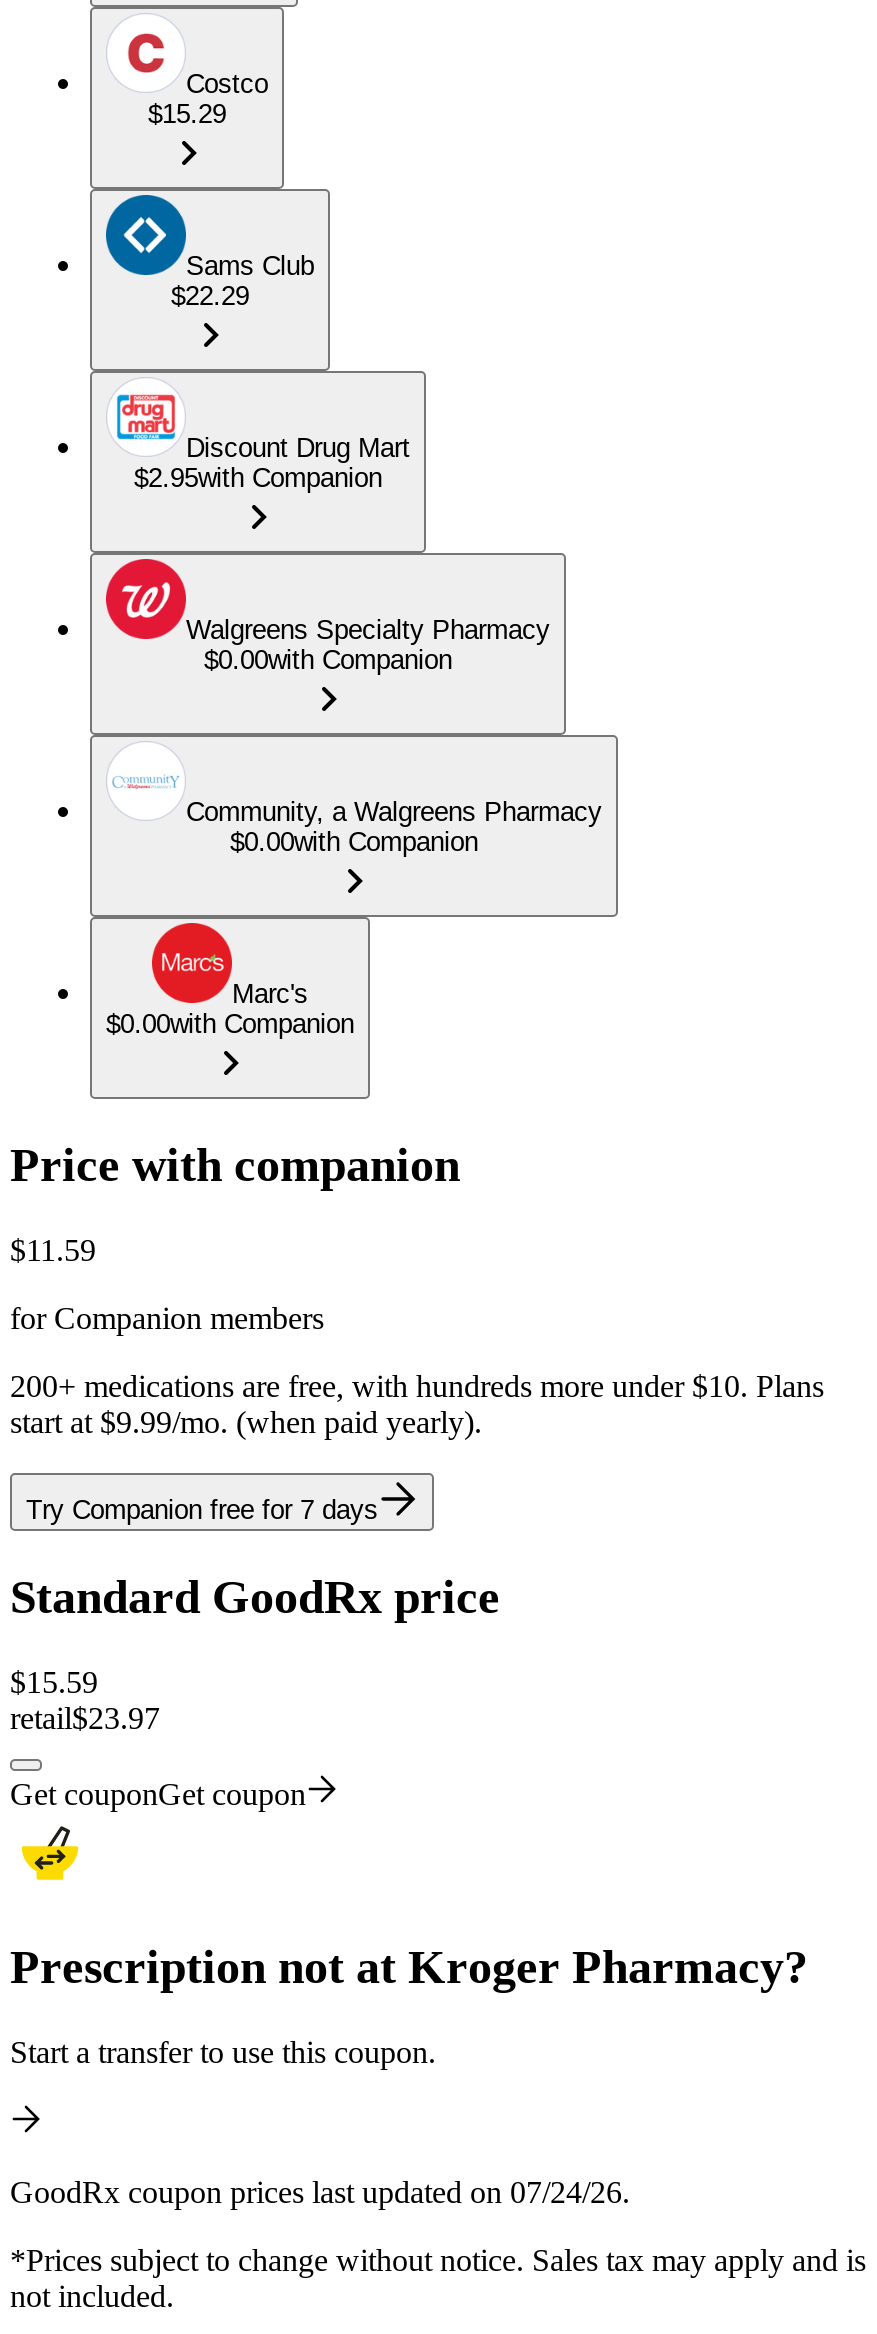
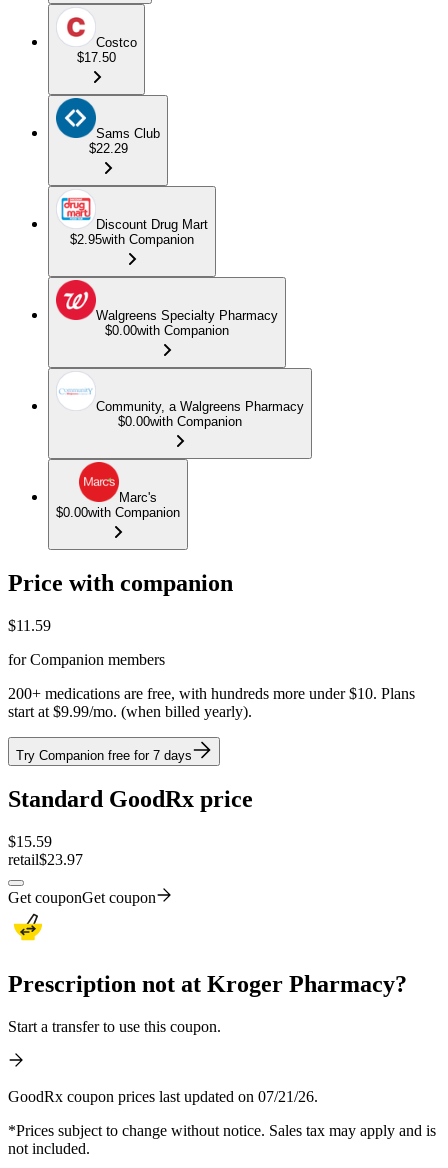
[148,99,226,129] $15.29 -> [77,50,116,65] $17.50
[10,1405,482,1439] start at $9.99/mo. (when paid yearly). -> [8,703,252,720] start at $9.99/mo. (when billed yearly).
[10,2174,630,2208] GoodRx coupon prices last updated on 07/24/26. -> [8,1088,318,1105] GoodRx coupon prices last updated on 07/21/26.

